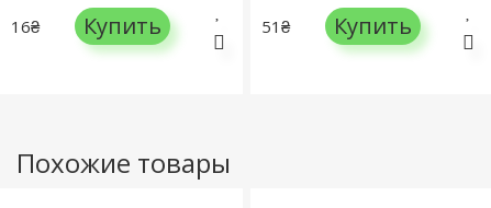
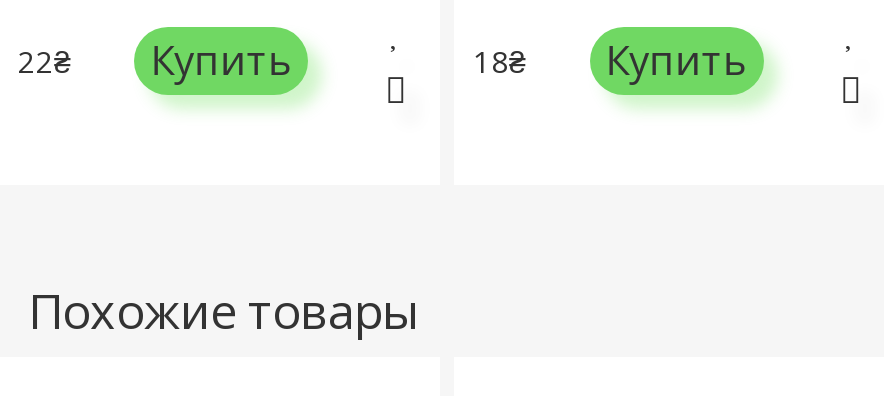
[11,15,40,37] 16₴ -> [18,40,70,80] 22₴
[261,15,289,37] 51₴ -> [473,40,525,80] 18₴

